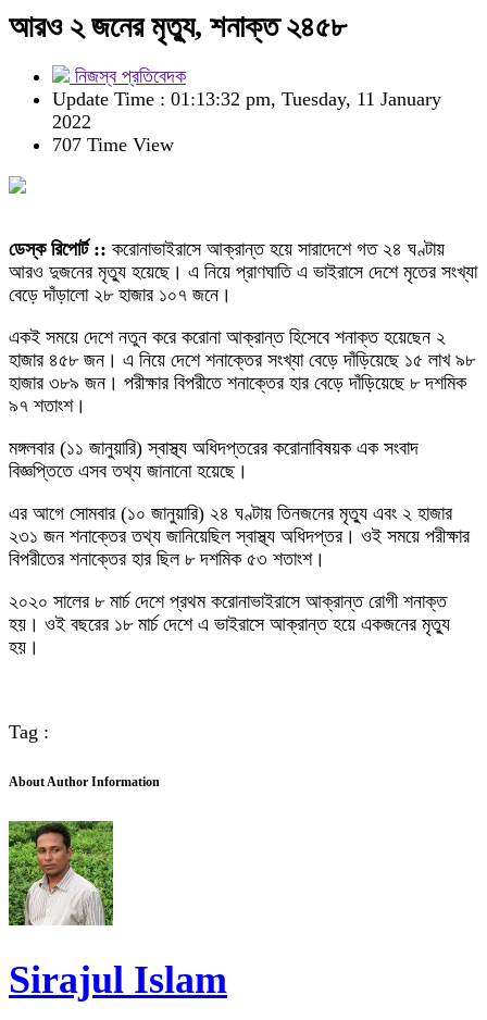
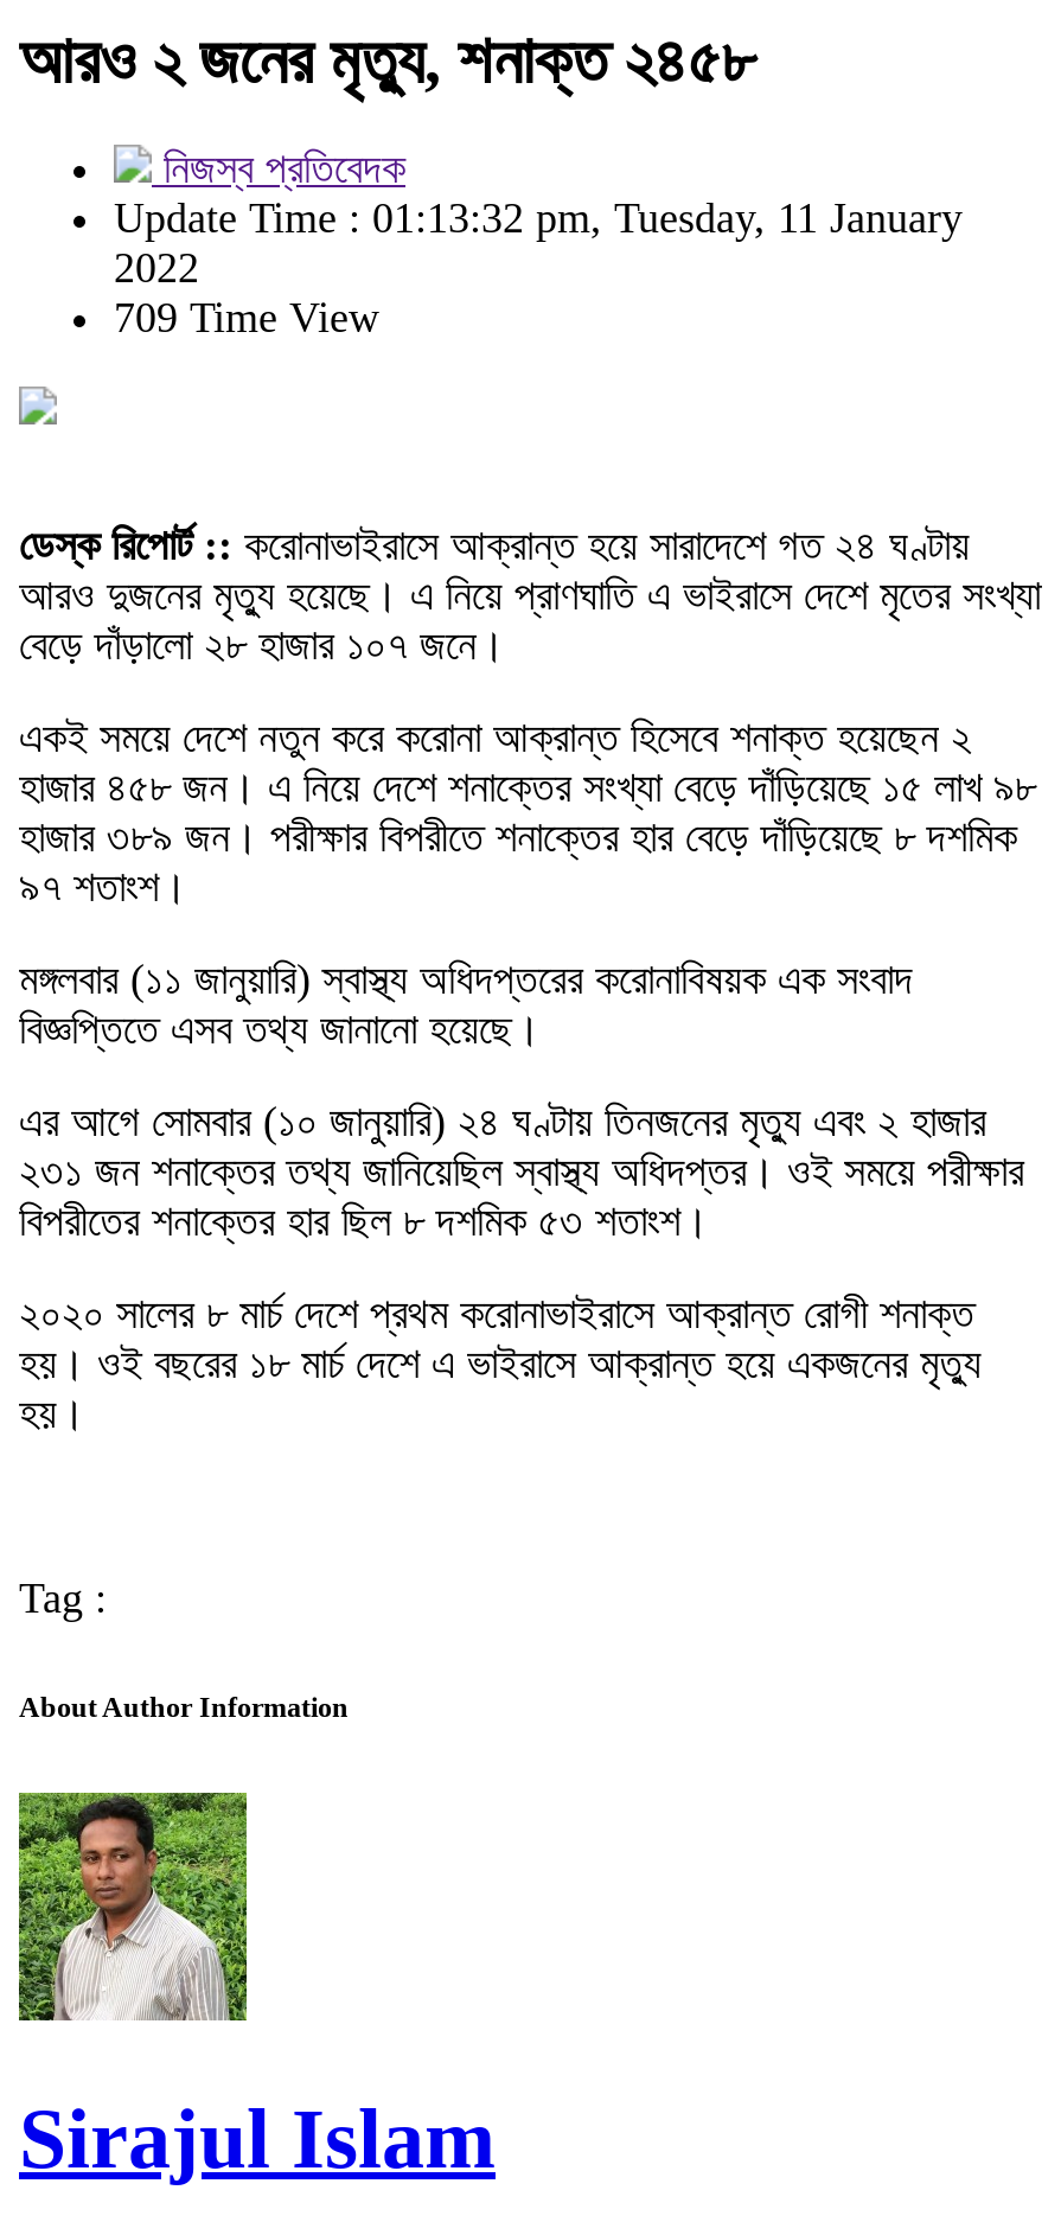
[52,134,174,156] 707 Time View -> [114,294,379,341] 709 Time View

